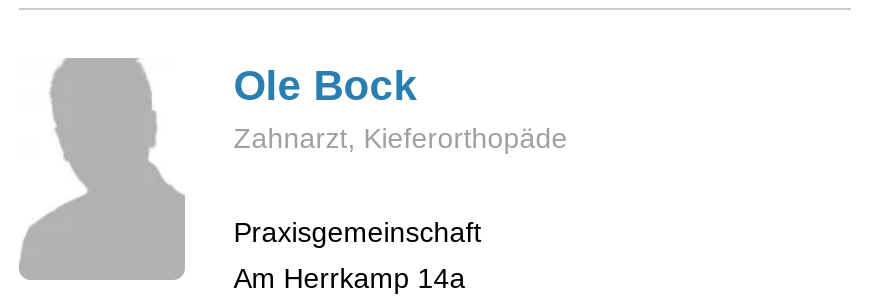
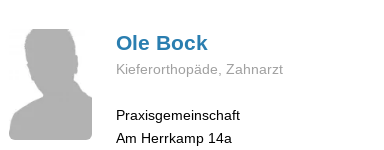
[233,123,567,155] Zahnarzt, Kieferorthopäde -> [116,61,283,77] Kieferorthopäde, Zahnarzt

